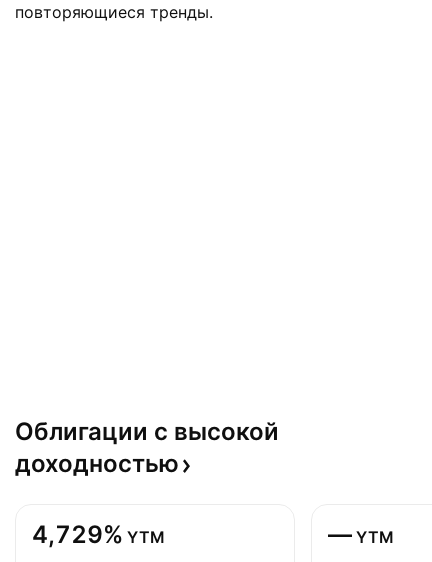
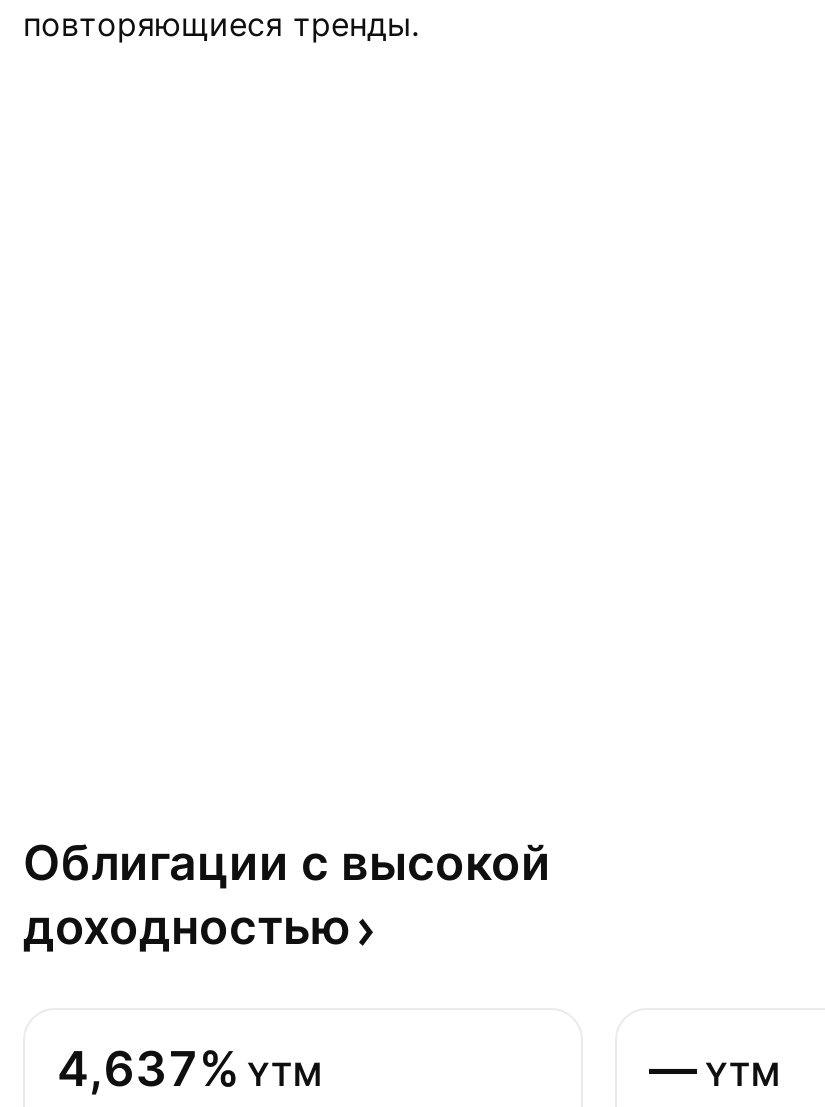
[32,520,165,549] 4,729% YTM -> [57,1040,323,1098] 4,637% YTM

